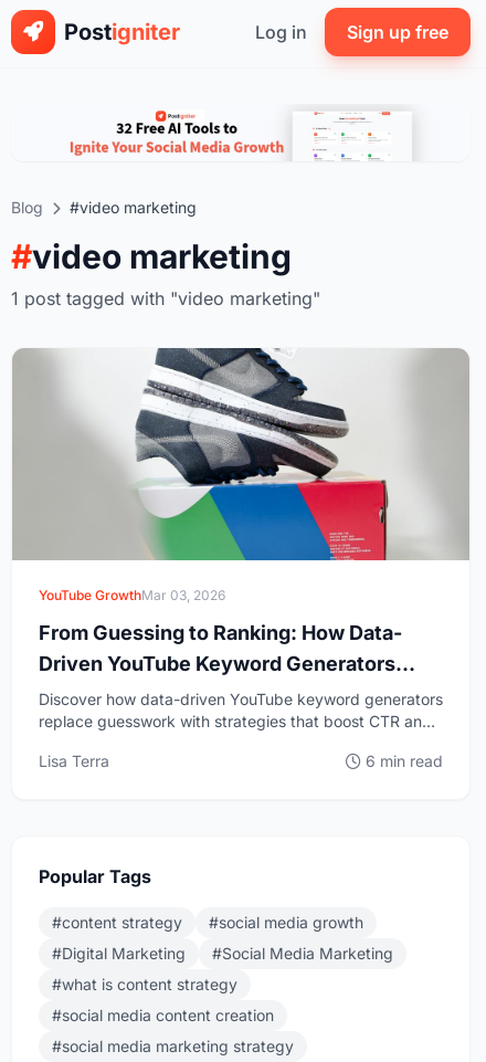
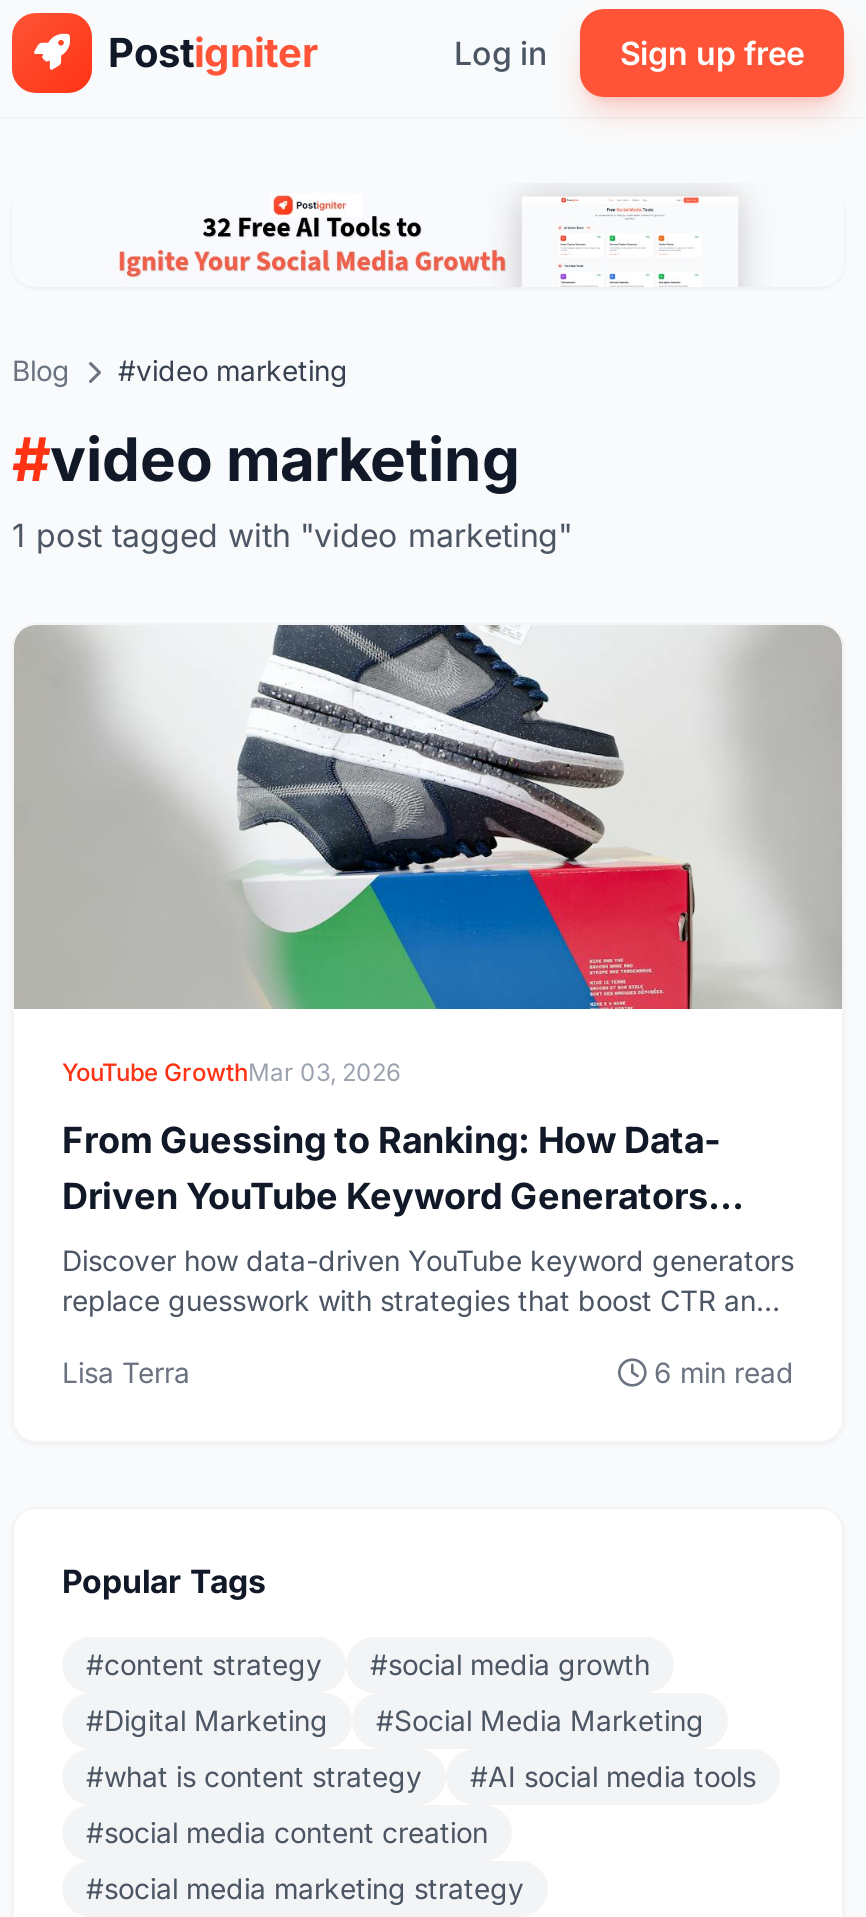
none -> [470,1759,756,1793] #AI social media tools

